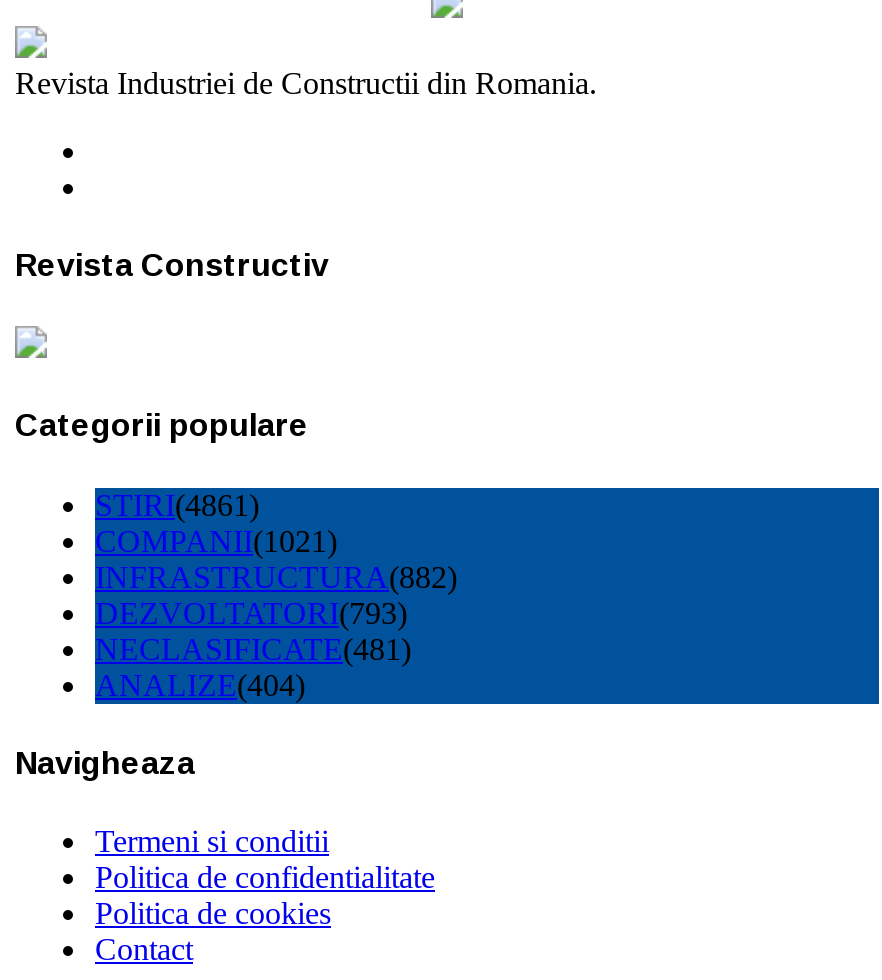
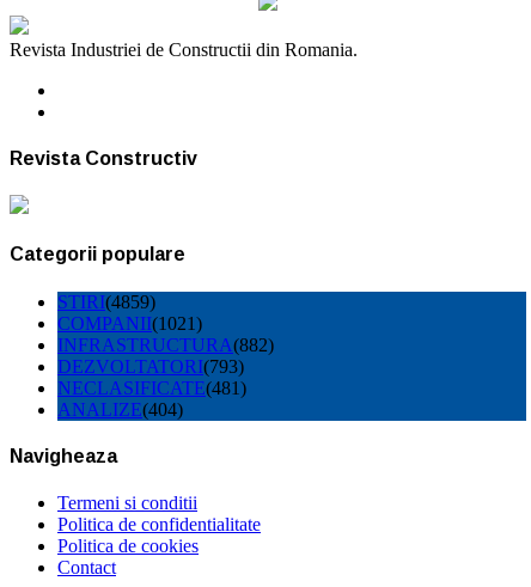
[95,487,259,521] STIRI(4861) -> [57,291,155,312] STIRI(4859)

